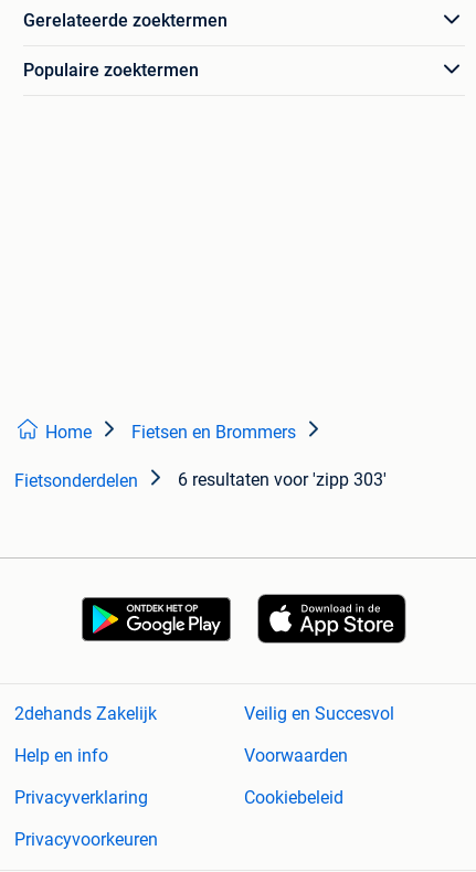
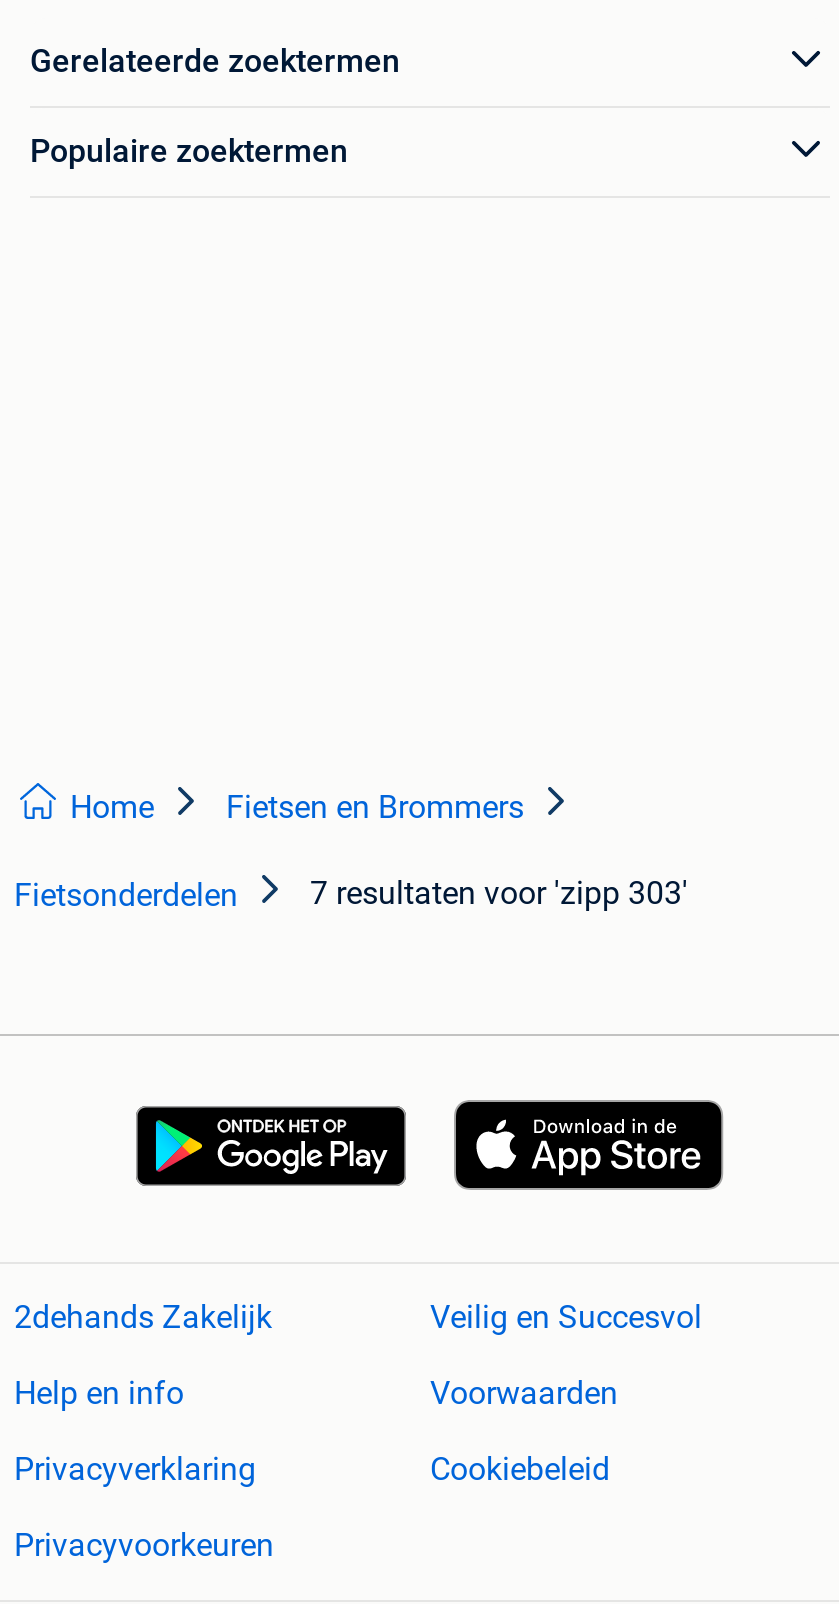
[178,469,387,490] 6 resultaten voor 'zipp 303' -> [310,874,688,912] 7 resultaten voor 'zipp 303'

